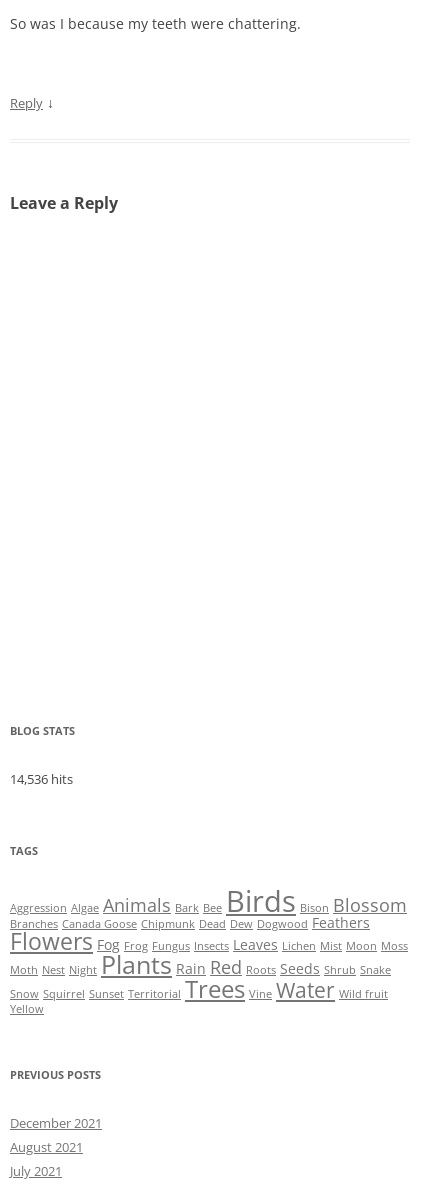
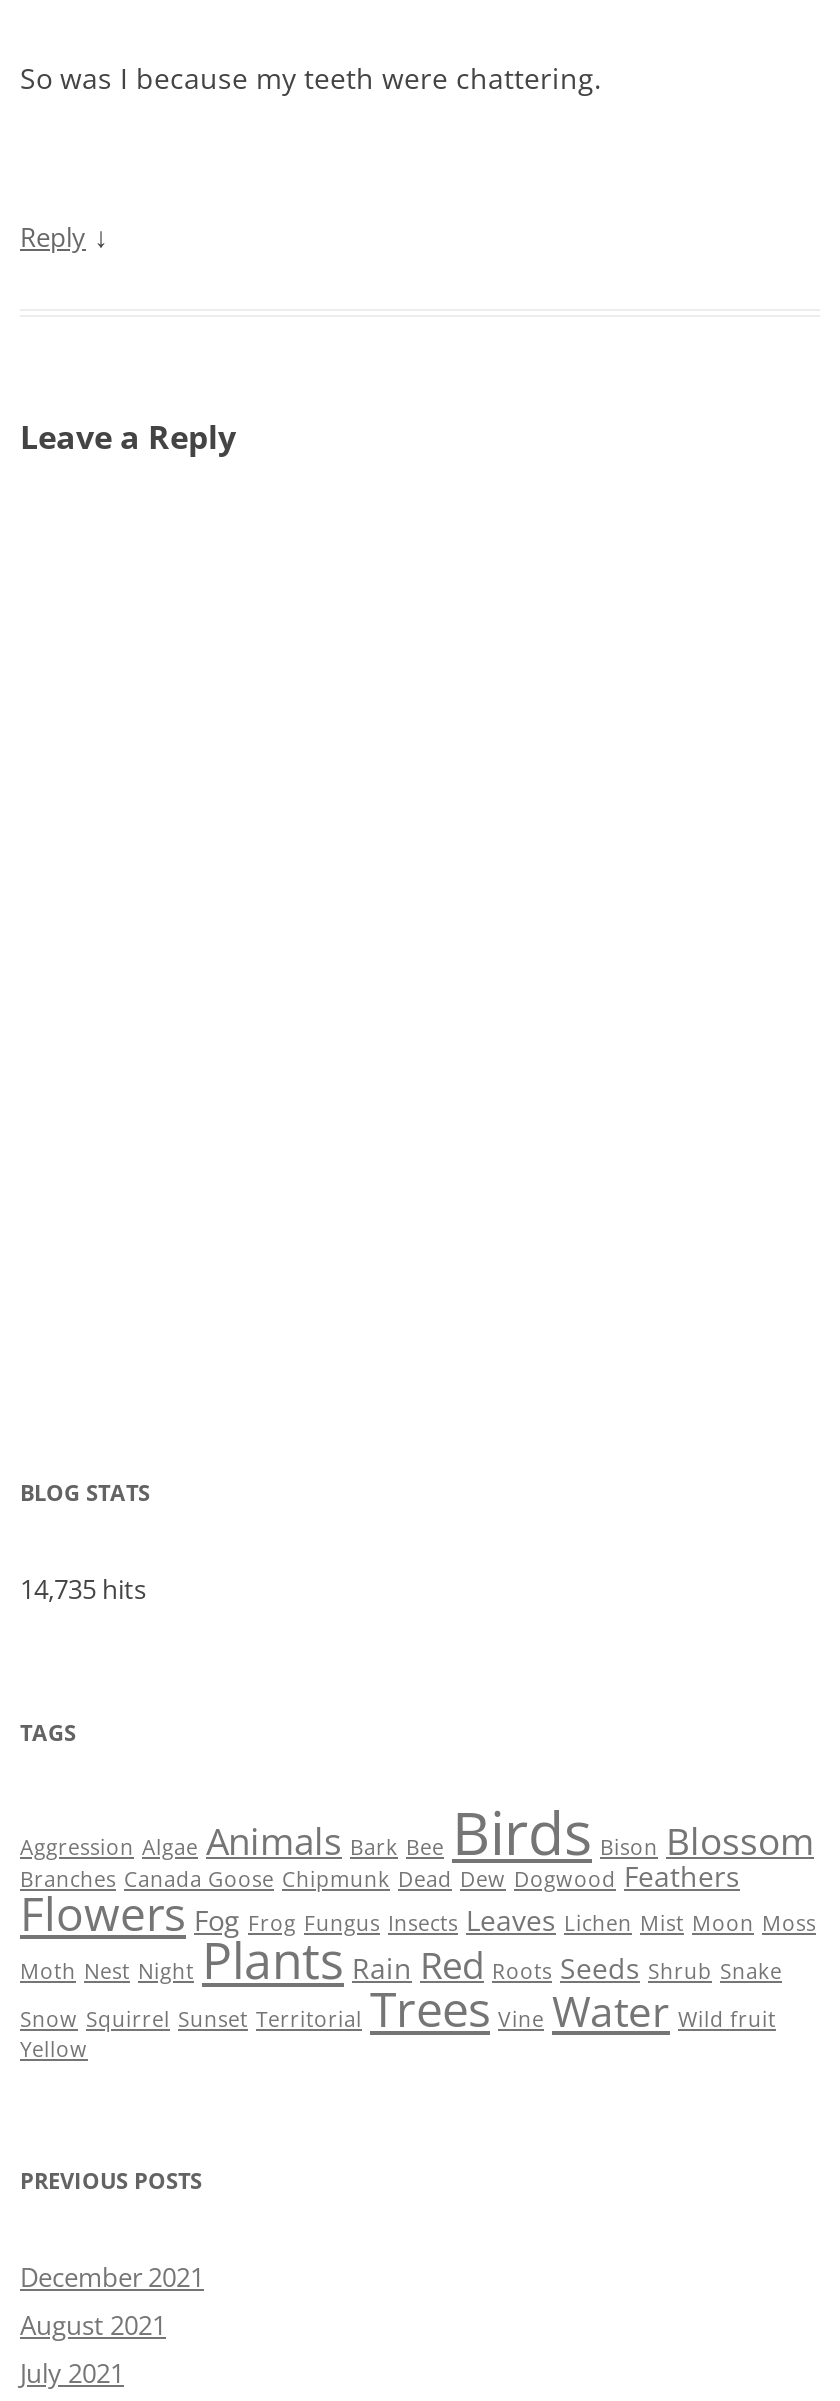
[10,770,73,788] 14,536 hits -> [20,1572,146,1608] 14,735 hits

